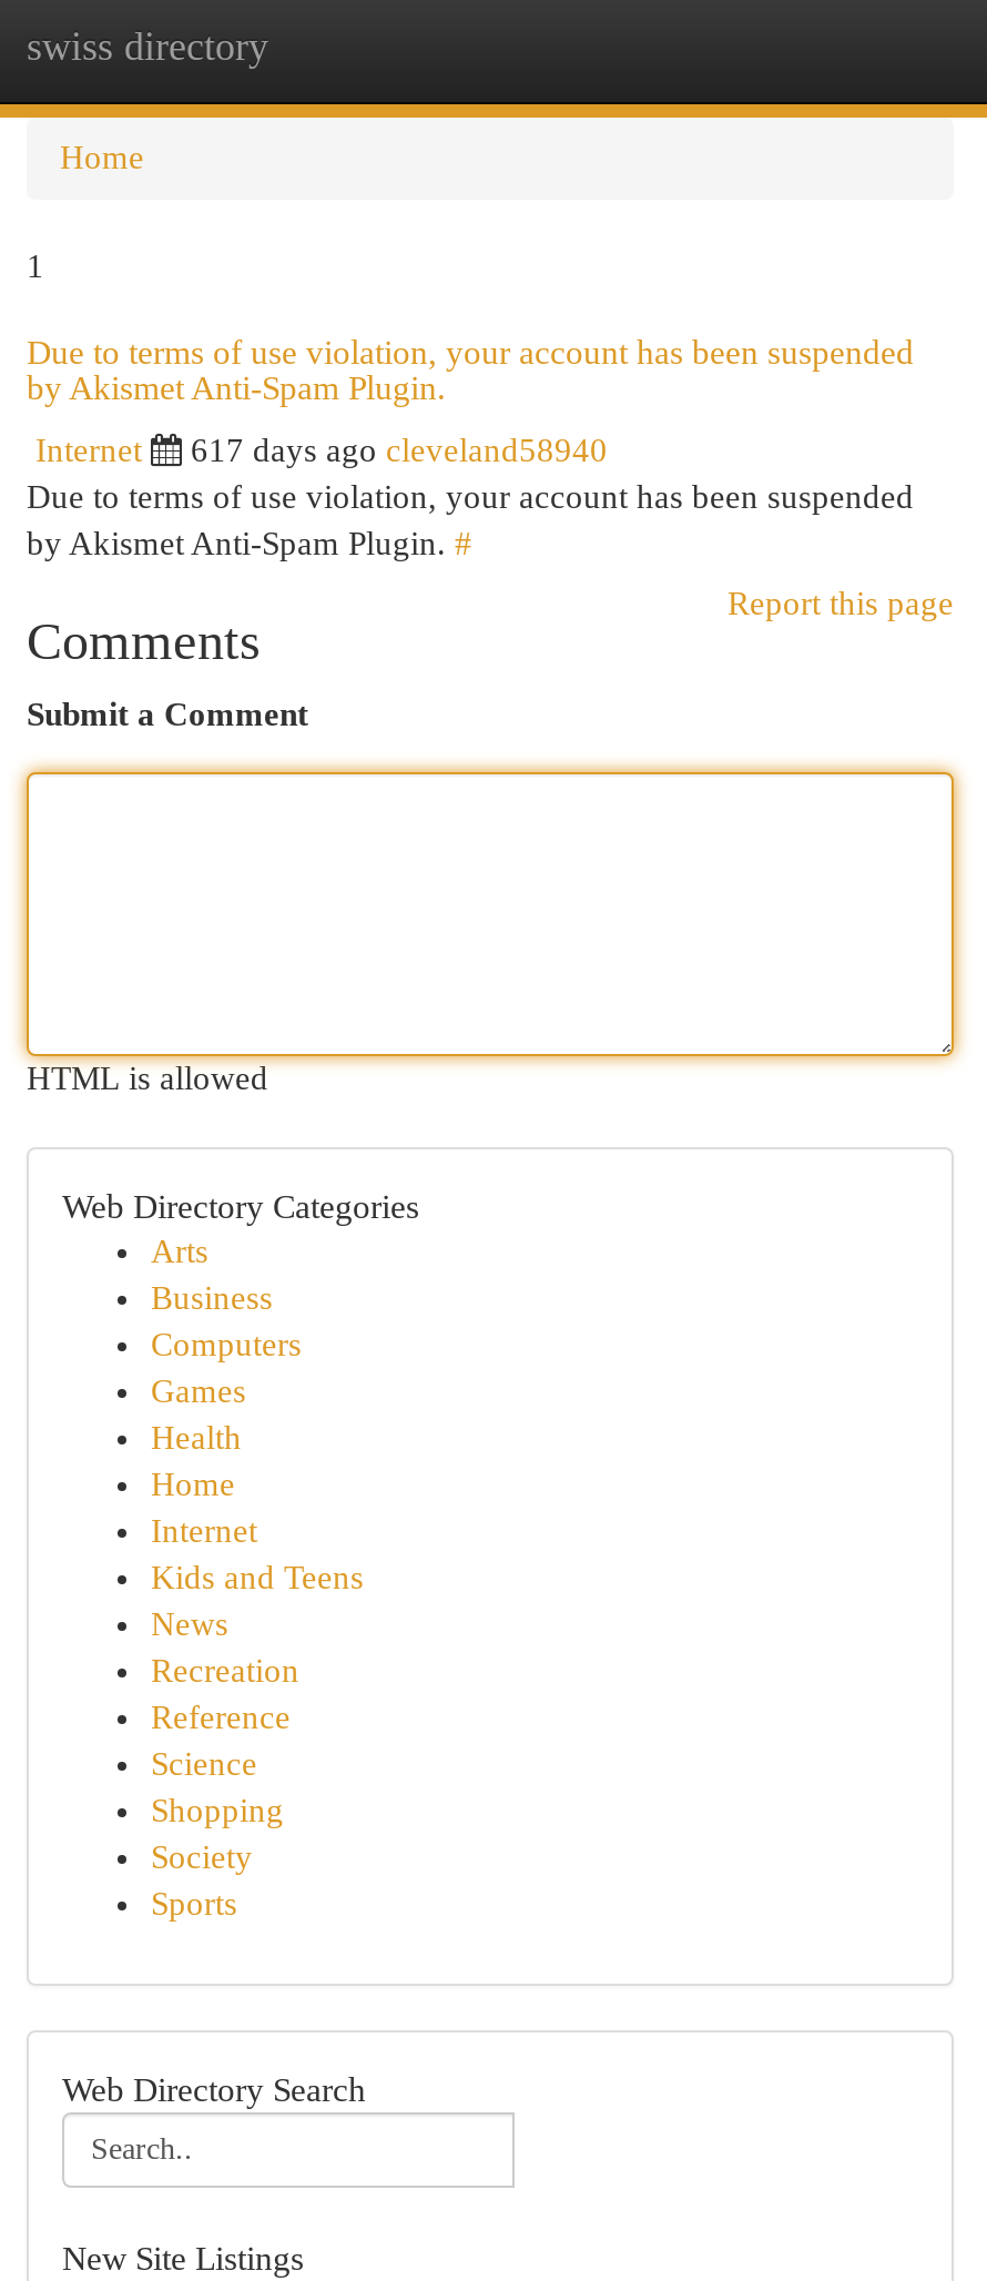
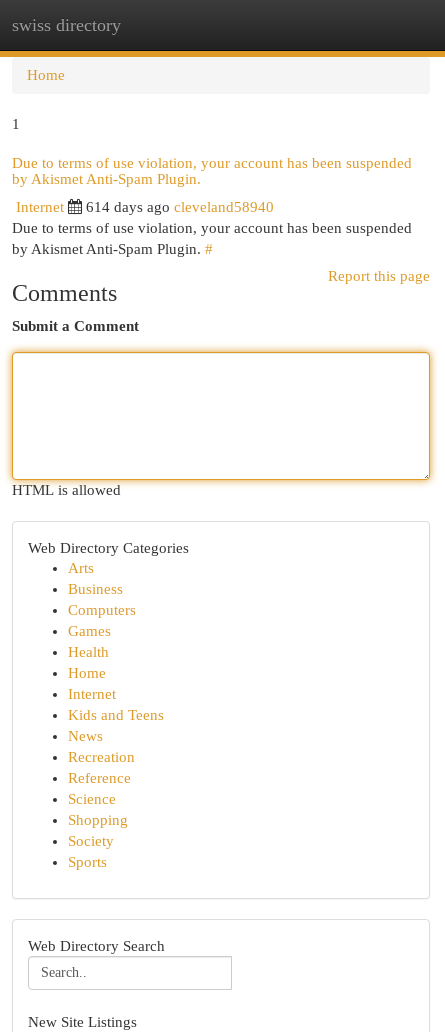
[191,433,608,468] 617 days ago cleveland58940 -> [86,199,274,215] 614 days ago cleveland58940

